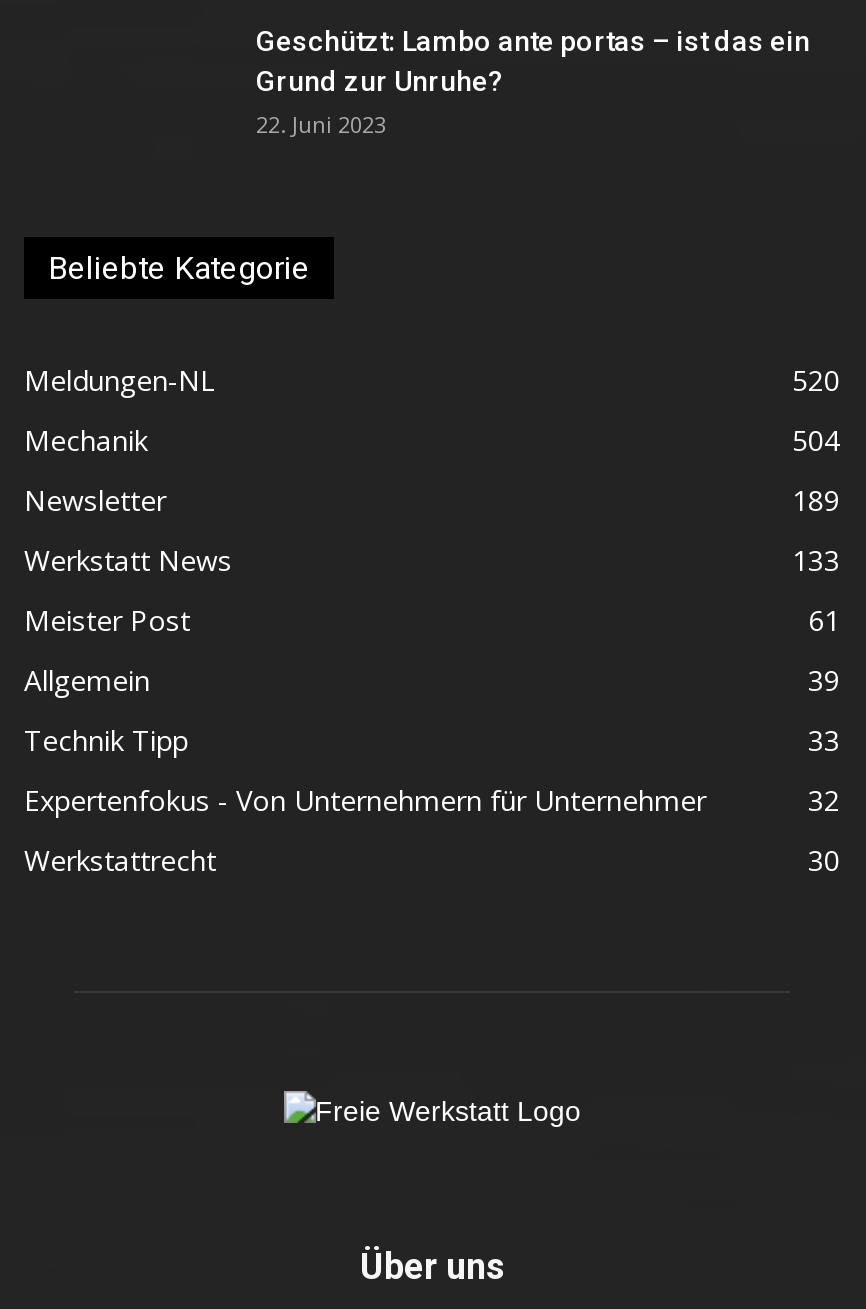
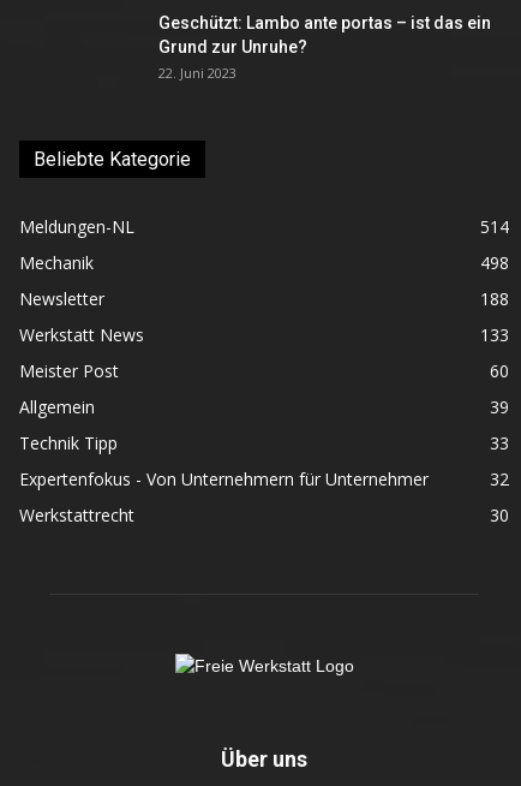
[792,361,840,399] 520 -> [480,215,509,238] 514
[792,421,840,459] 504 -> [480,251,509,274] 498
[792,481,840,519] 189 -> [480,287,509,310] 188
[808,601,840,639] 61 -> [490,359,509,382] 60

